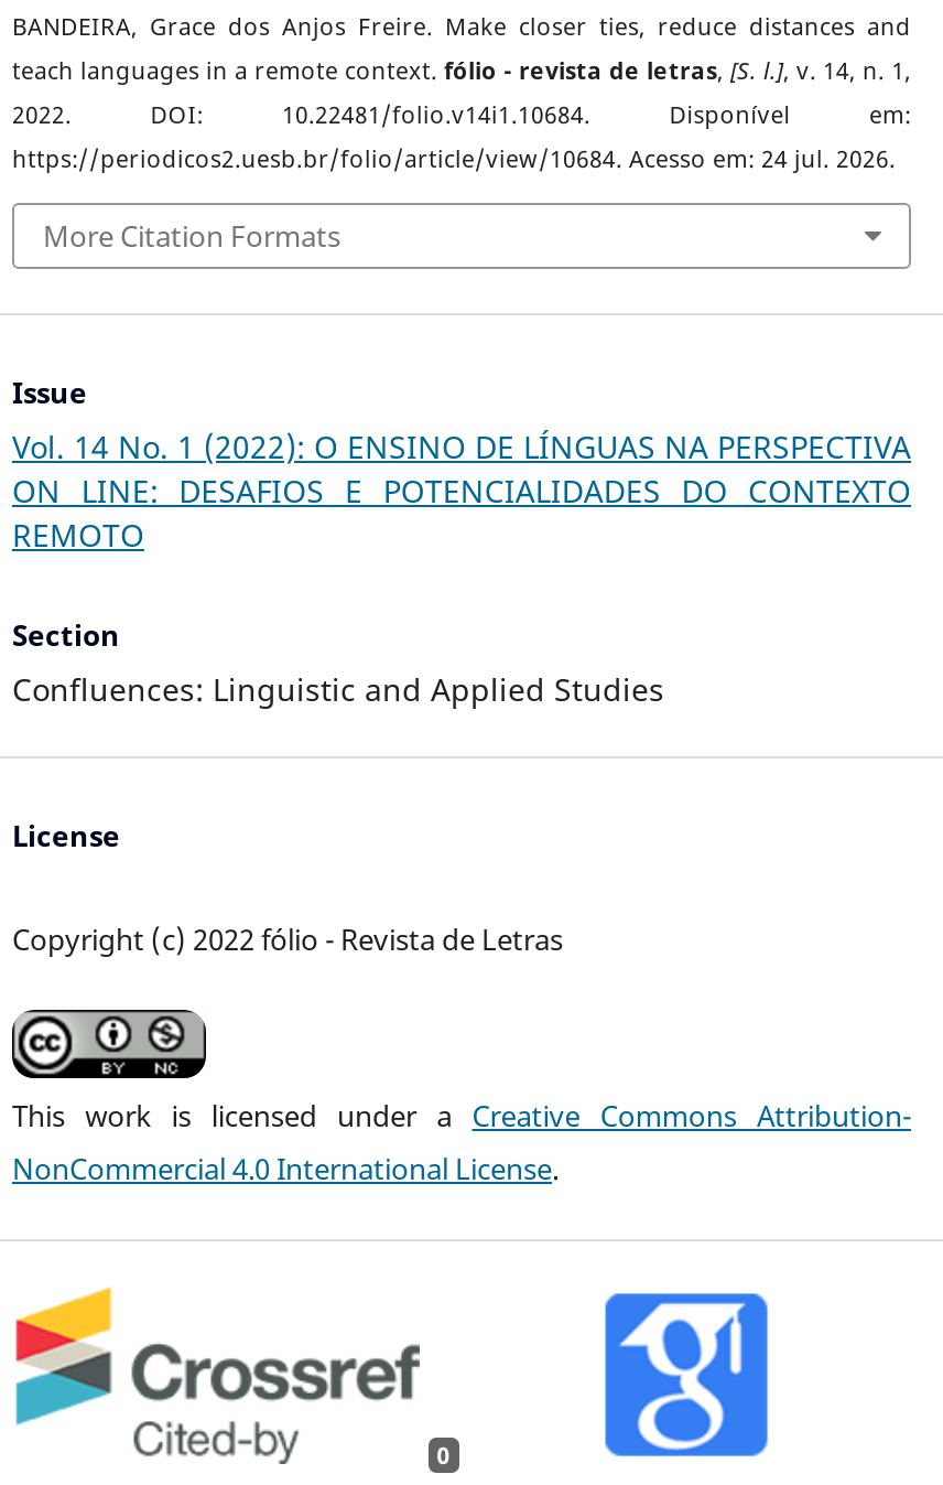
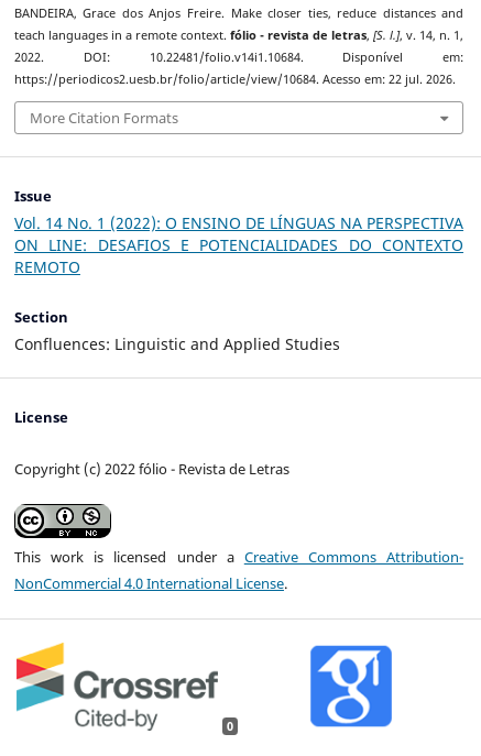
[12,142,896,173] https://periodicos2.uesb.br/folio/article/view/10684. Acesso em: 24 jul. 2026. -> [14,71,456,86] https://periodicos2.uesb.br/folio/article/view/10684. Acesso em: 22 jul. 2026.

